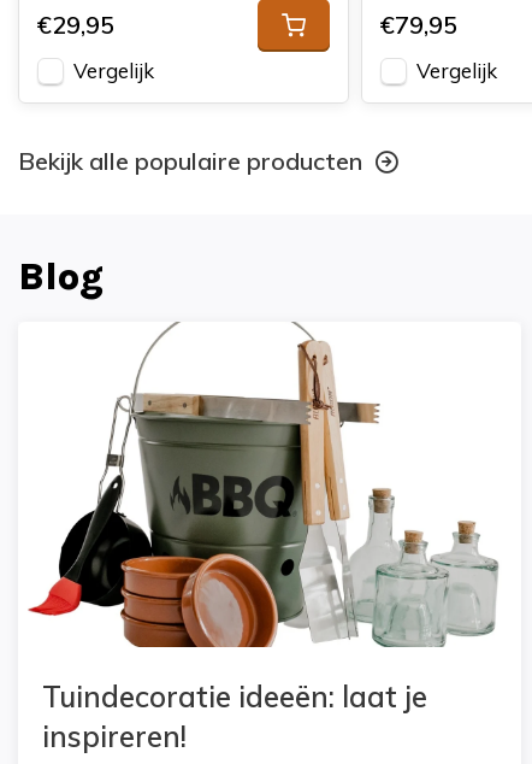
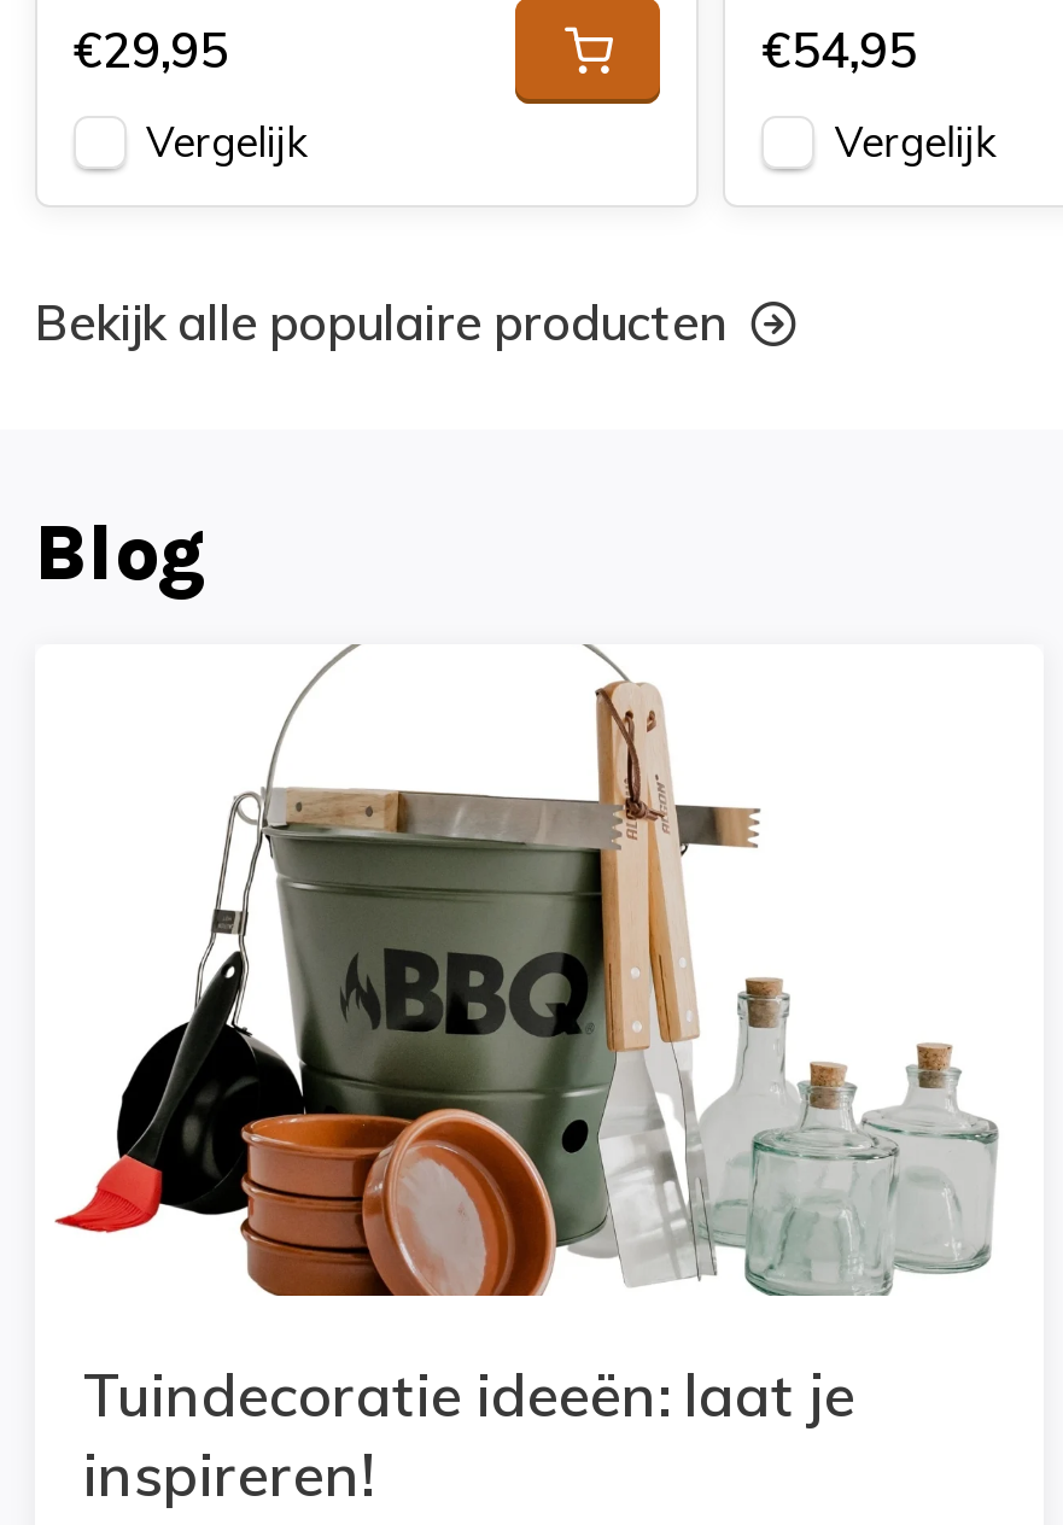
[381,10,458,40] €79,95 -> [762,19,917,80] €54,95

